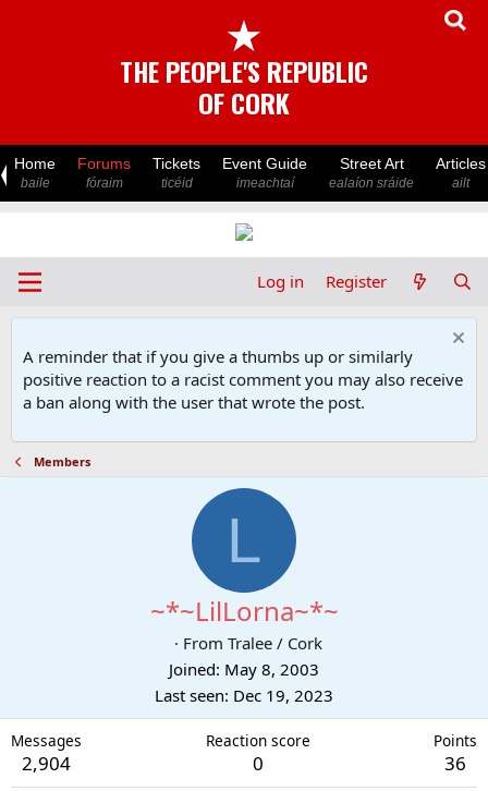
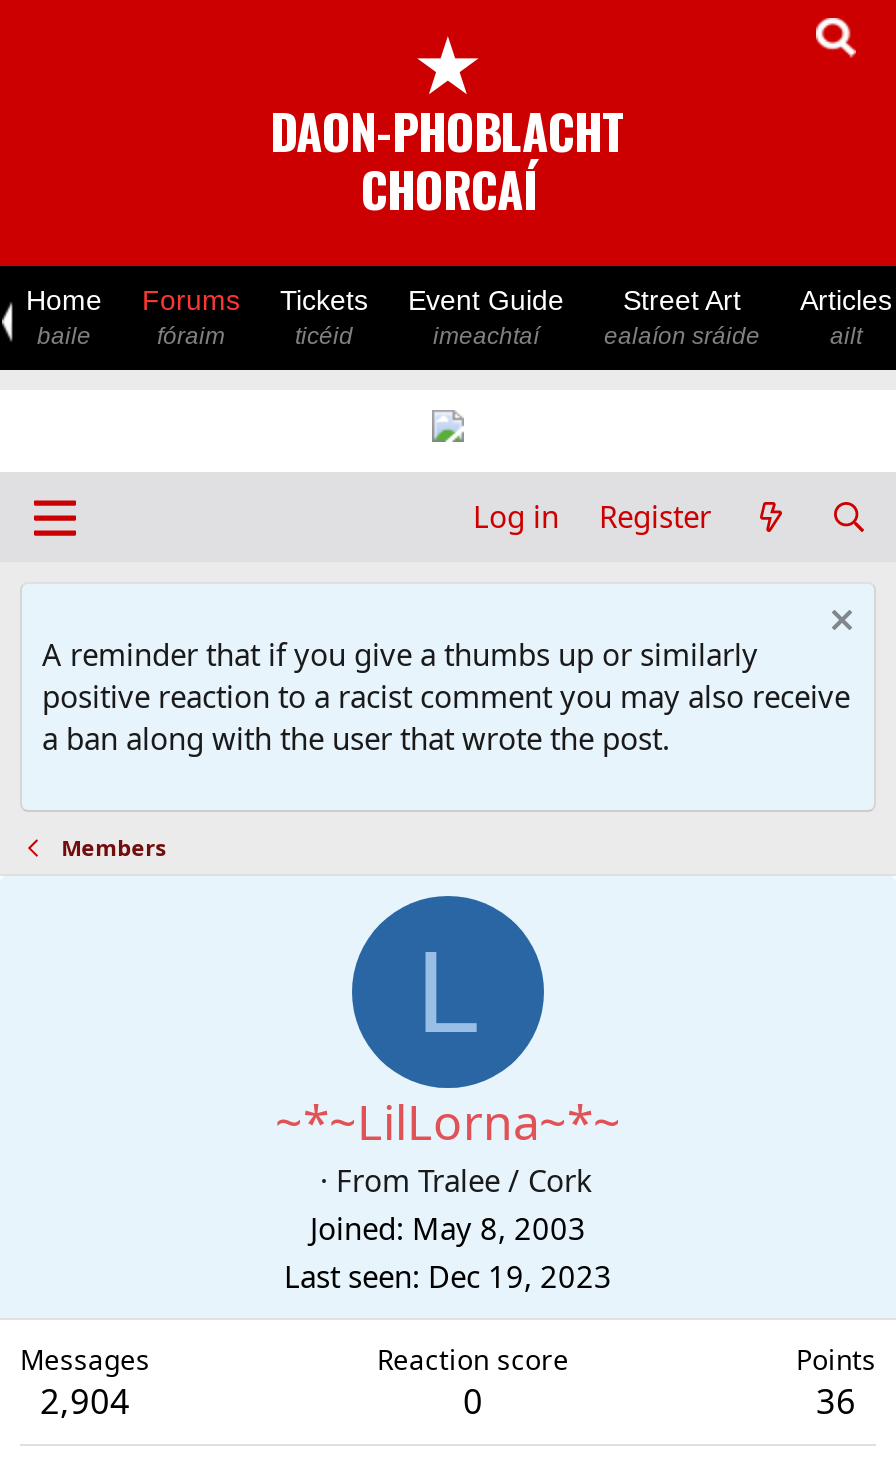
[120,51,368,122] THE PEOPLE'S REPUBLIC | OF CORK -> [270,94,626,224] DAON-PHOBLACHT | CHORCAÍ

